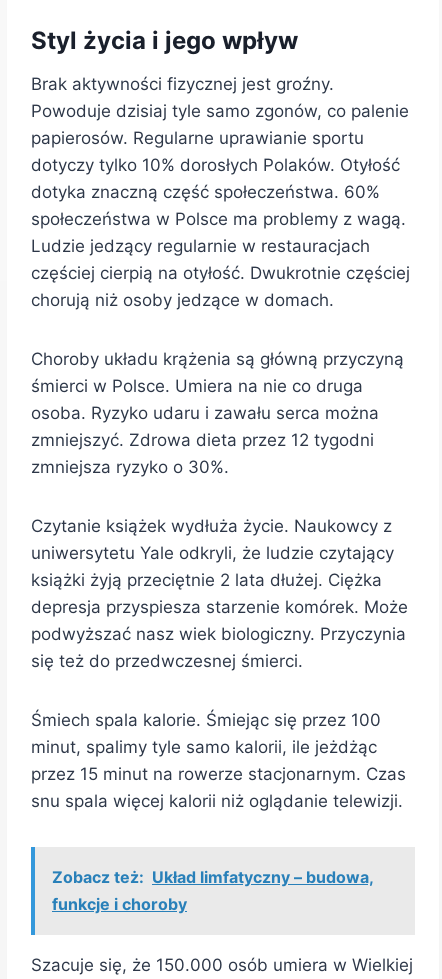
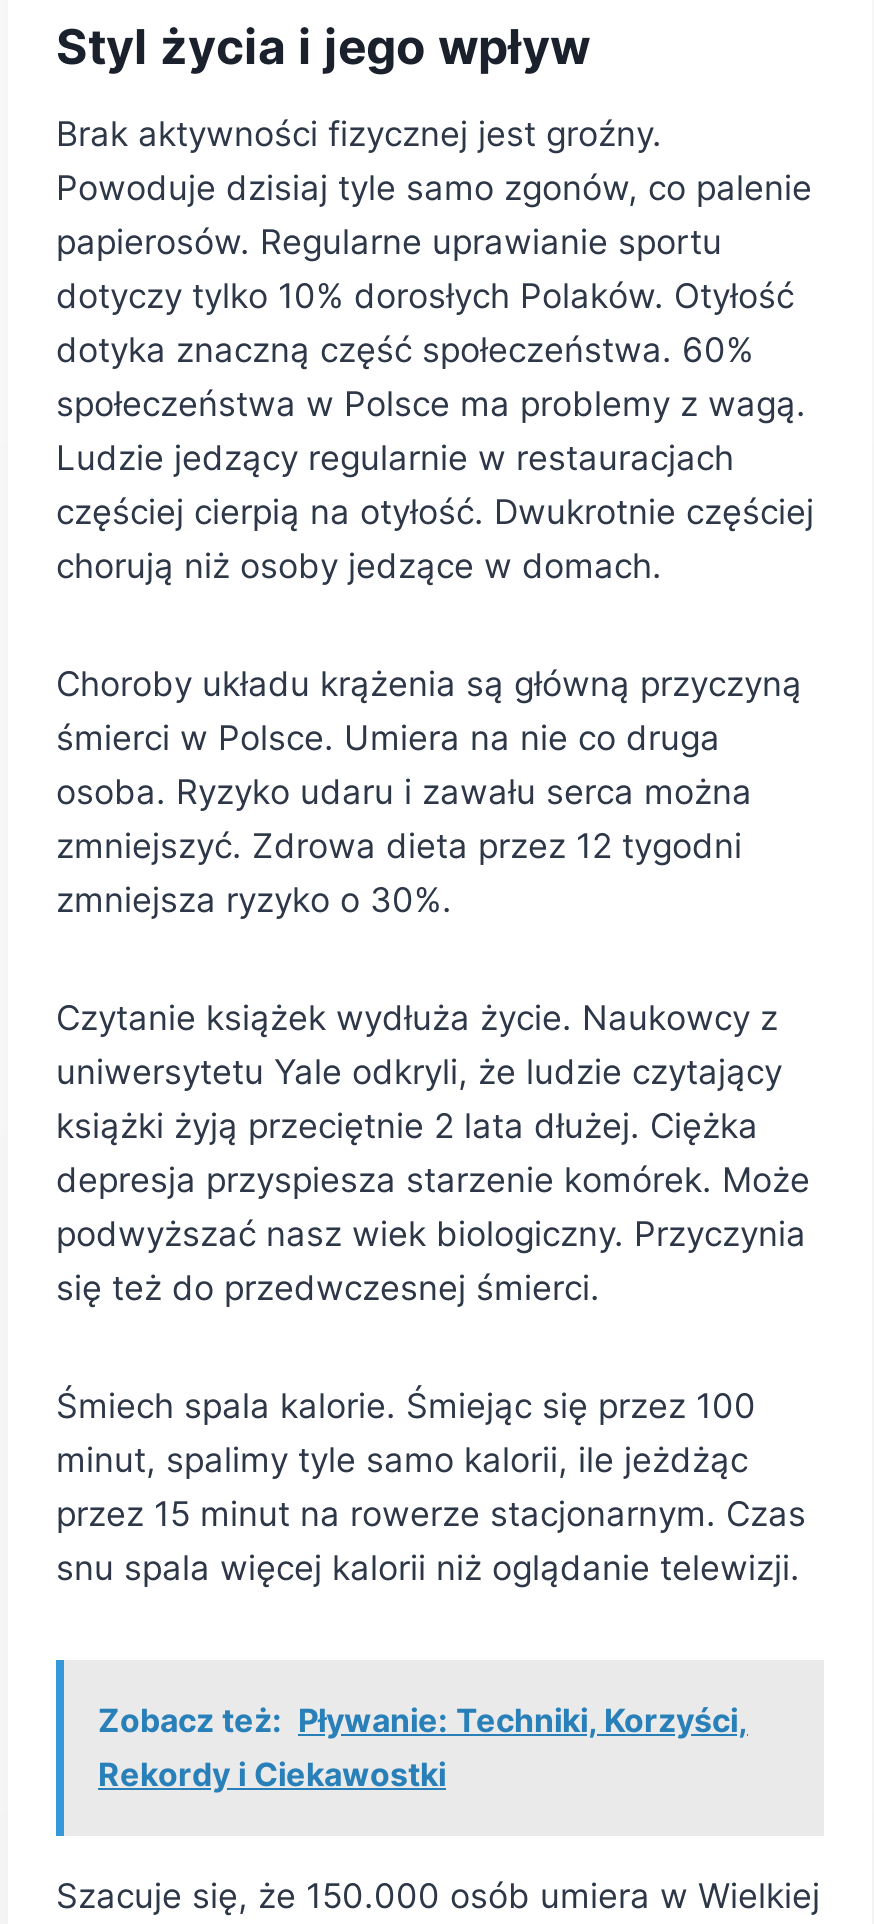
[52,867,374,914] Zobacz też: Układ limfatyczny – budowa, | funkcje i choroby -> [98,1700,748,1794] Zobacz też: Pływanie: Techniki, Korzyści, | Rekordy i Ciekawostki

